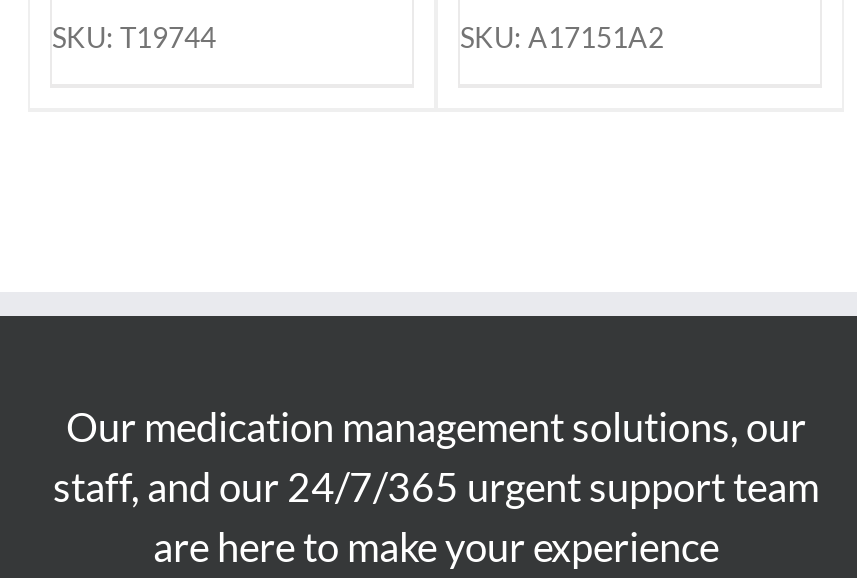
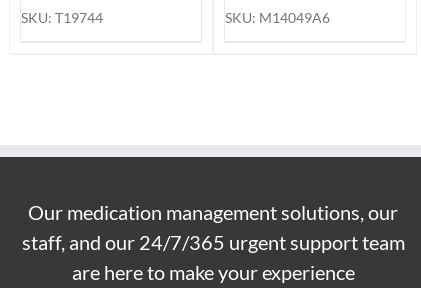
[460,21,664,55] SKU: A17151A2 -> [225,9,330,26] SKU: M14049A6

